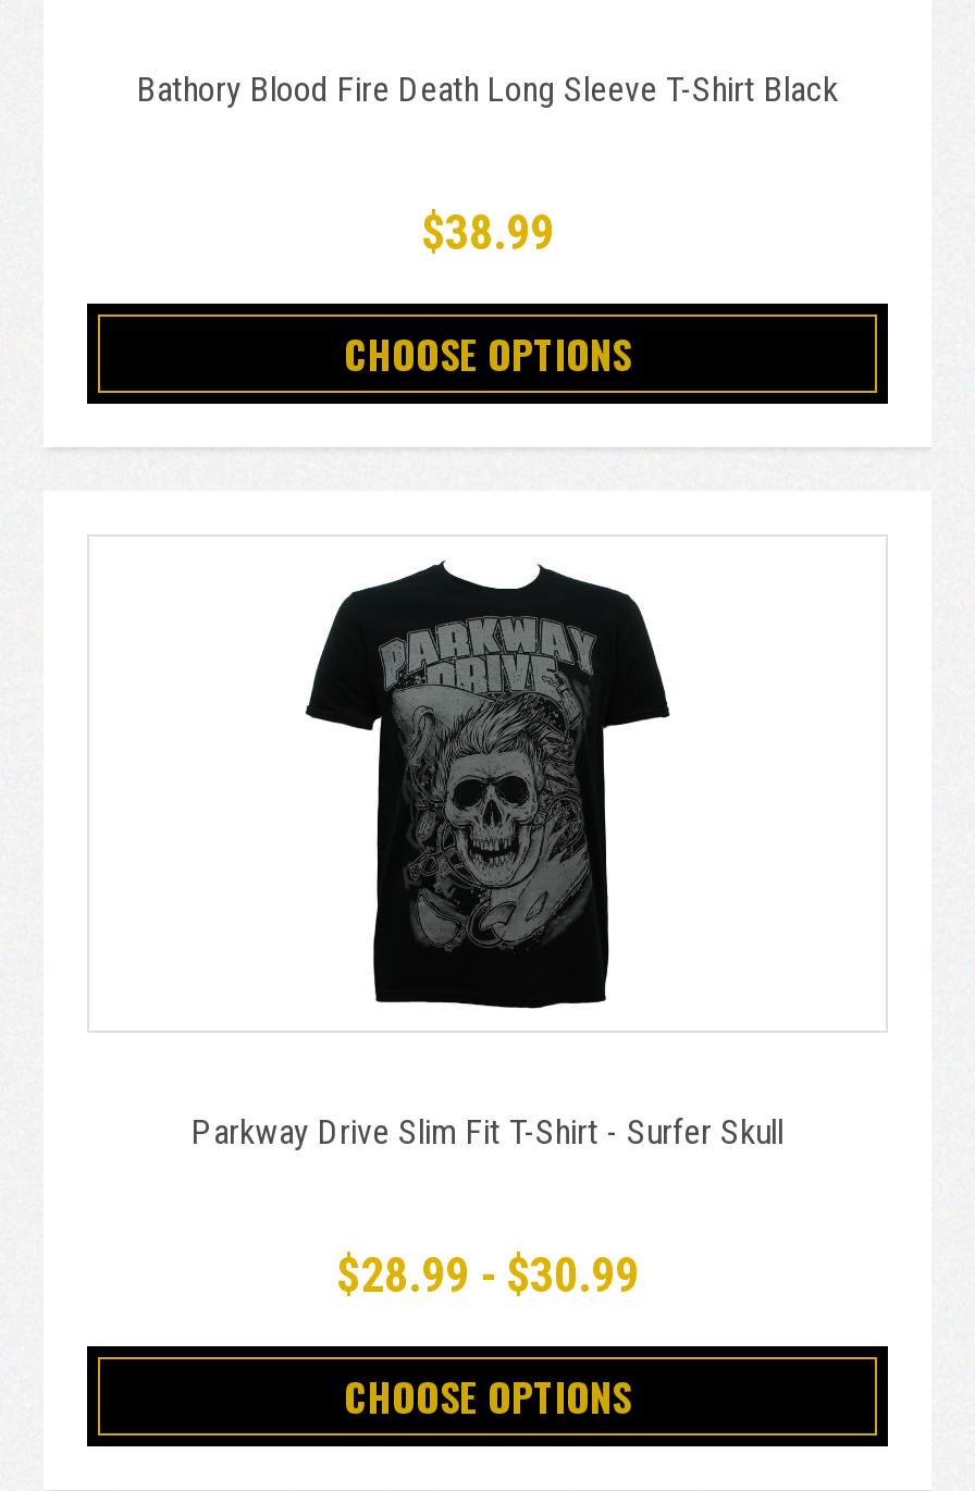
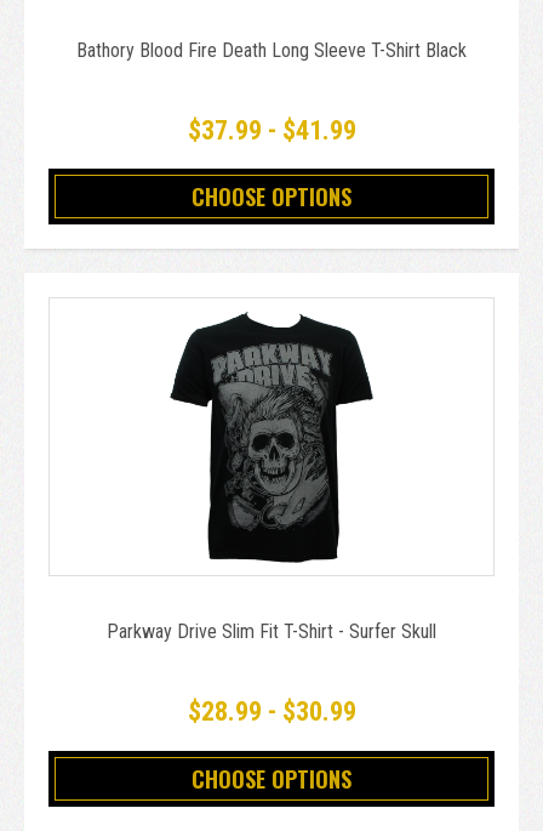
[421,206,554,260] $38.99 -> [187,115,356,145] $37.99 - $41.99

